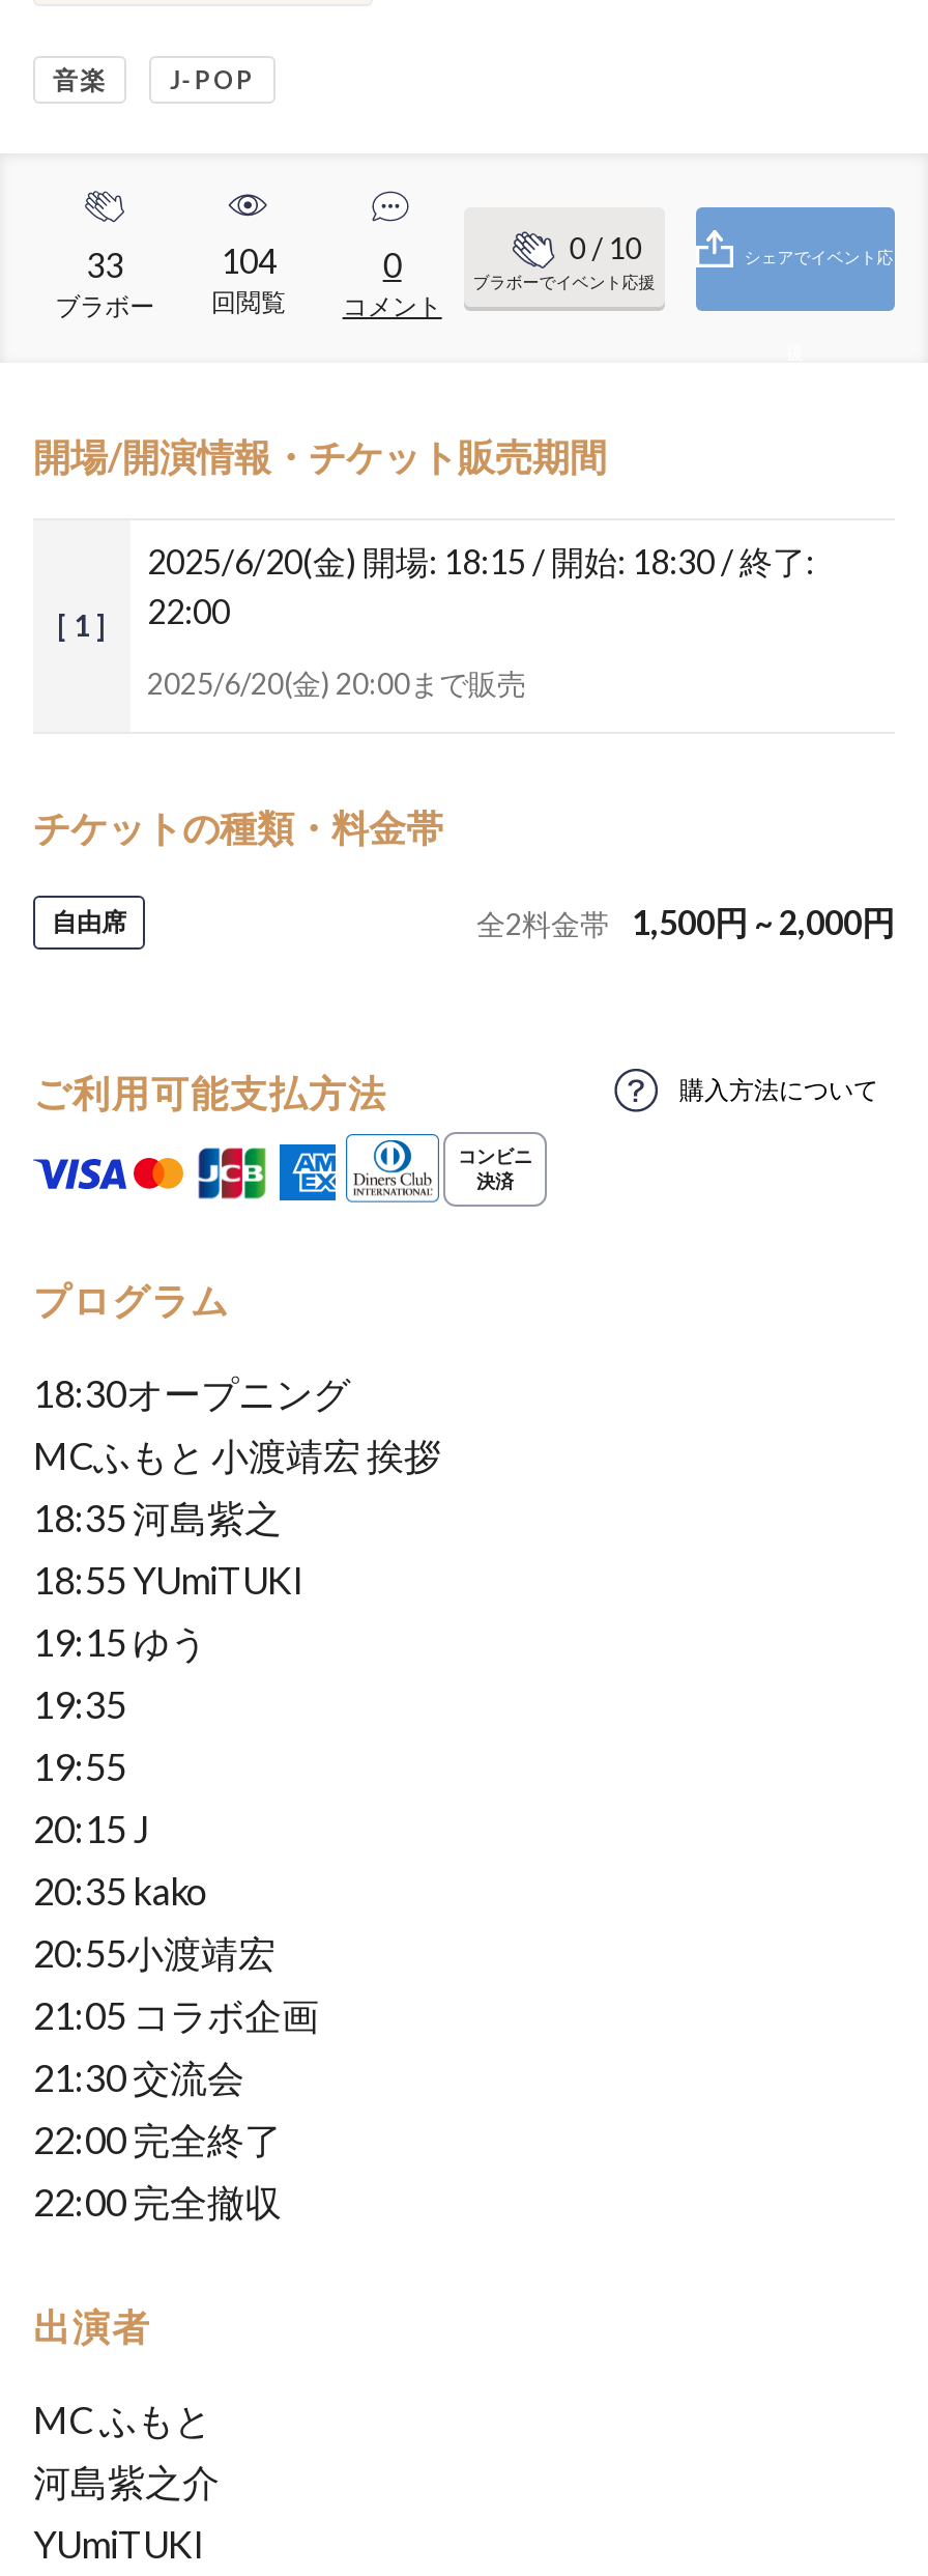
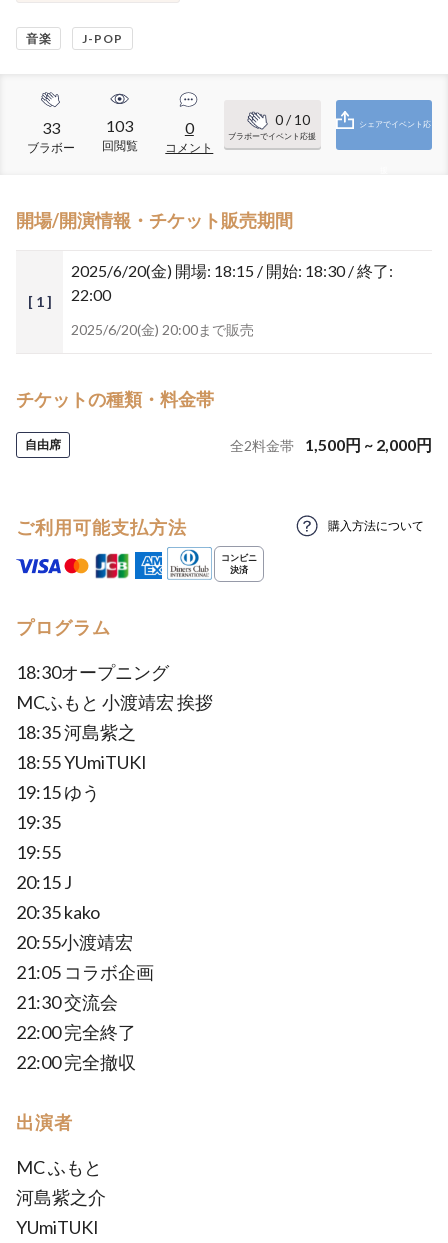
[221,240,277,280] 104 -> [106,116,133,135] 103

